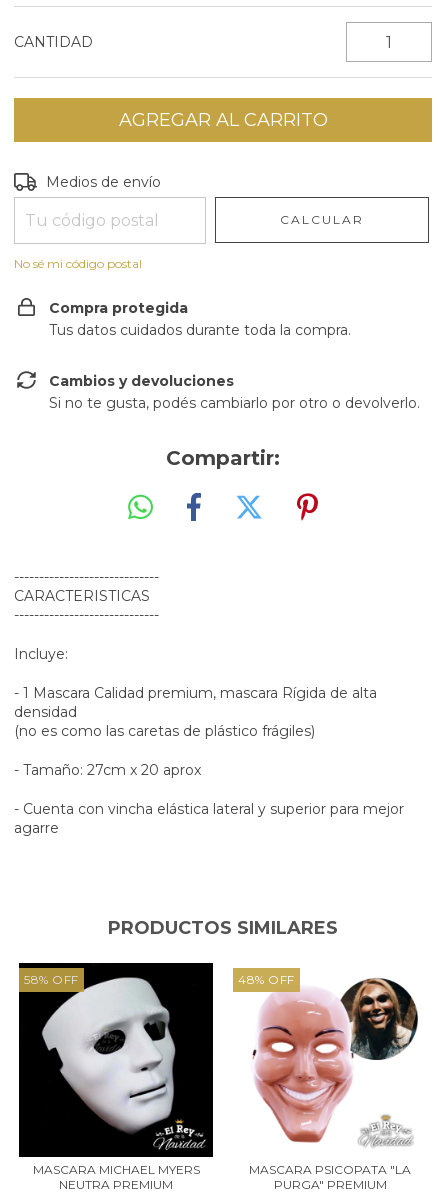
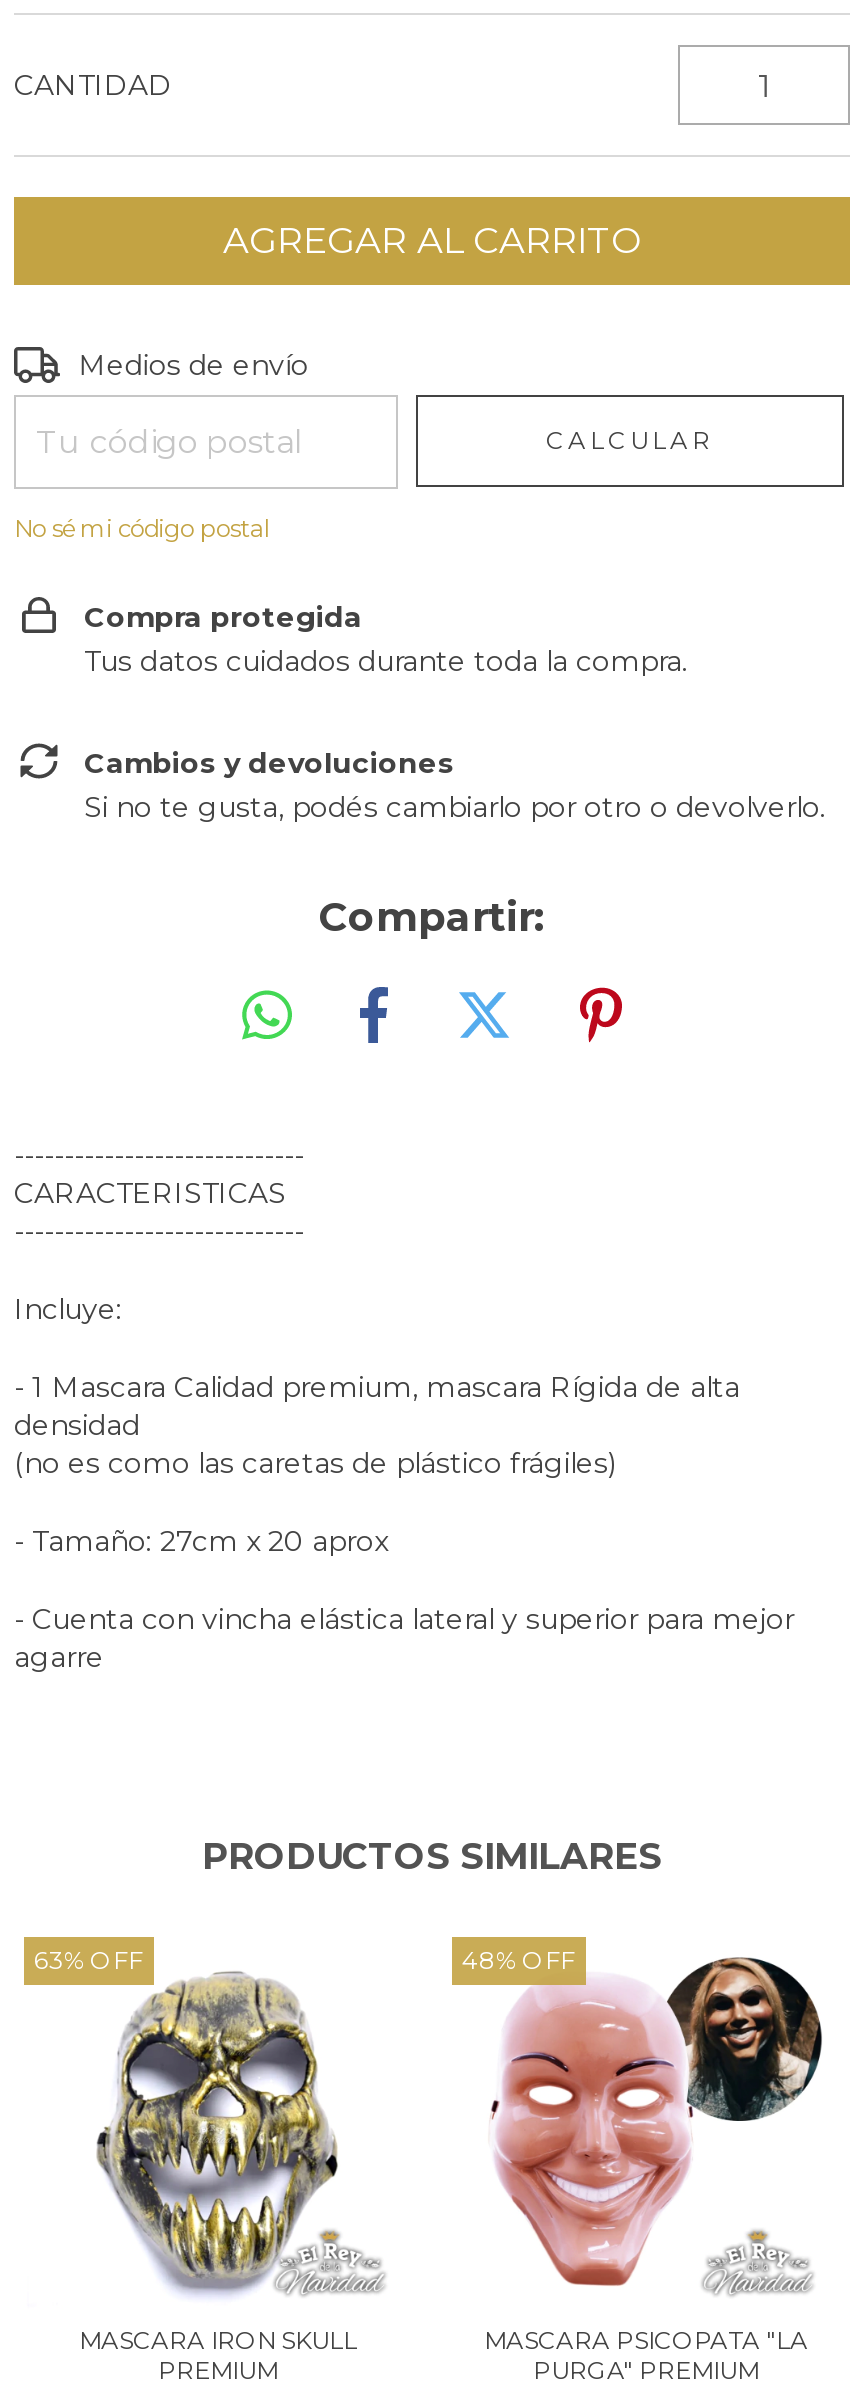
[18,962,214,1154] [image] | 58% OFF -> [24,1927,412,2309] [image] | 63% OFF
[32,1161,199,1191] MASCARA MICHAEL MYERS | NEUTRA PREMIUM -> [79,2324,357,2384] MASCARA IRON SKULL | PREMIUM

